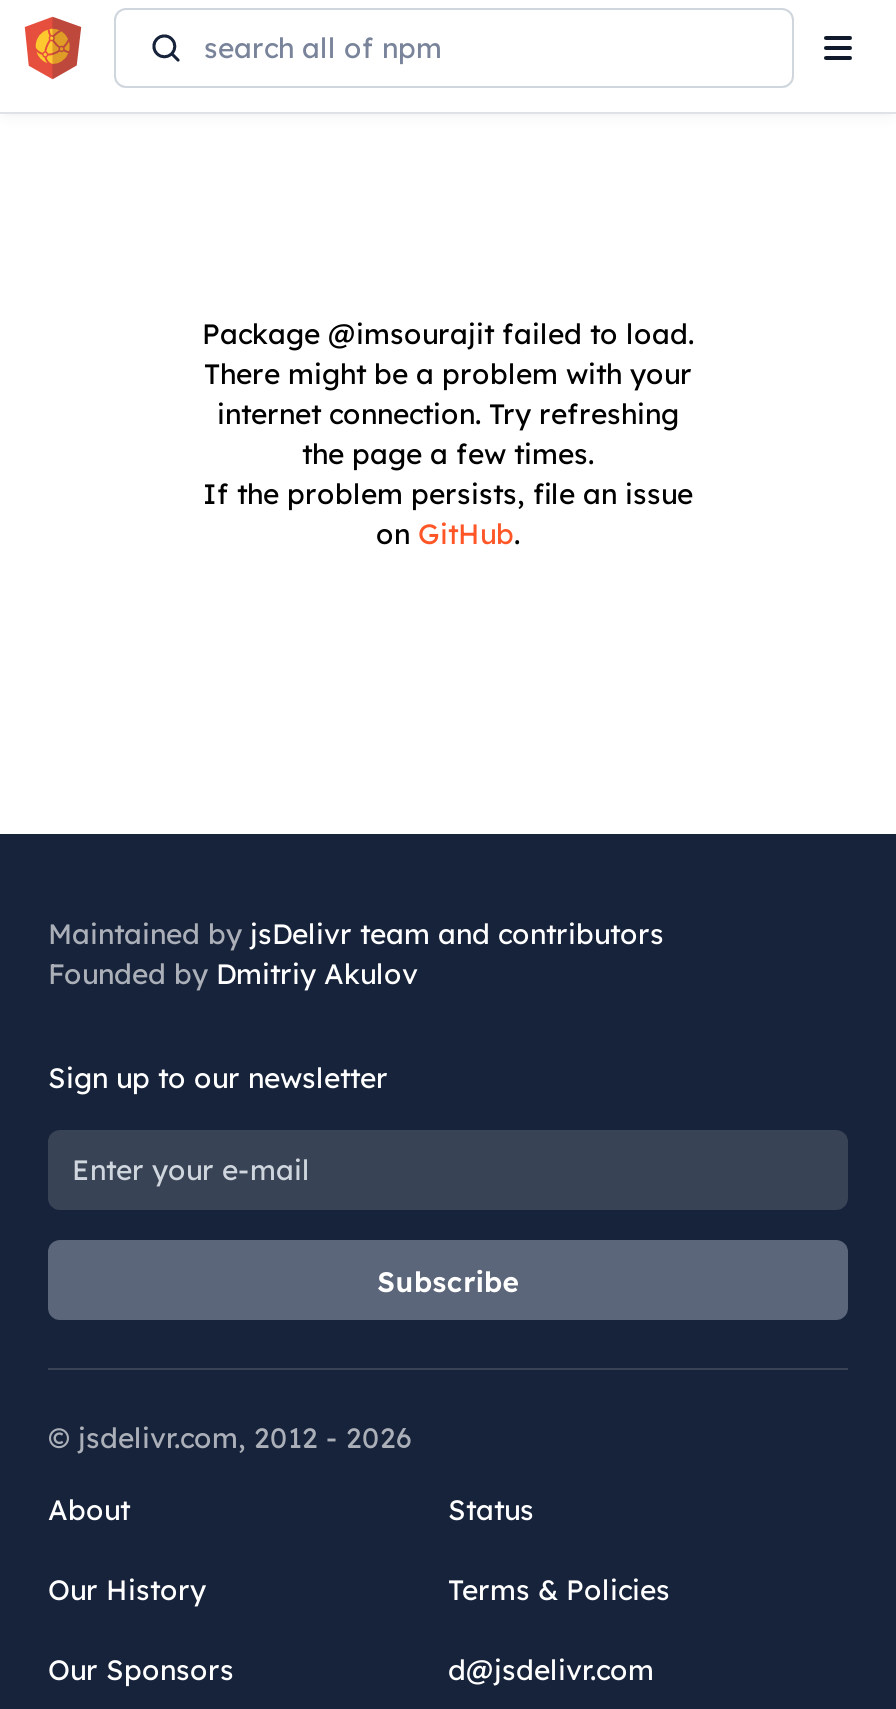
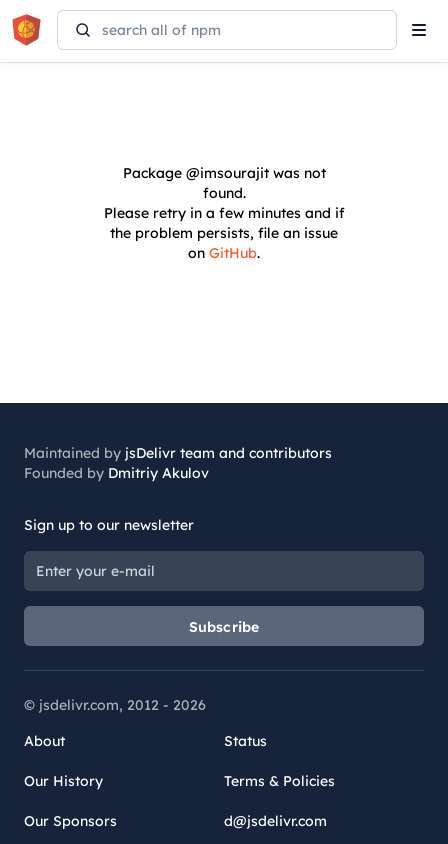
[202,316,694,512] Package @imsourajit failed to load. | There might be a problem with your | internet connection. Try refreshing | the page a few times. | If the problem persists, file an issue -> [103,164,344,242] Package @imsourajit was not | found. | Please retry in a few minutes and if | the problem persists, file an issue

